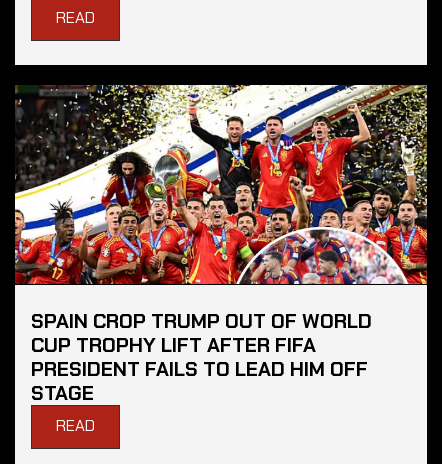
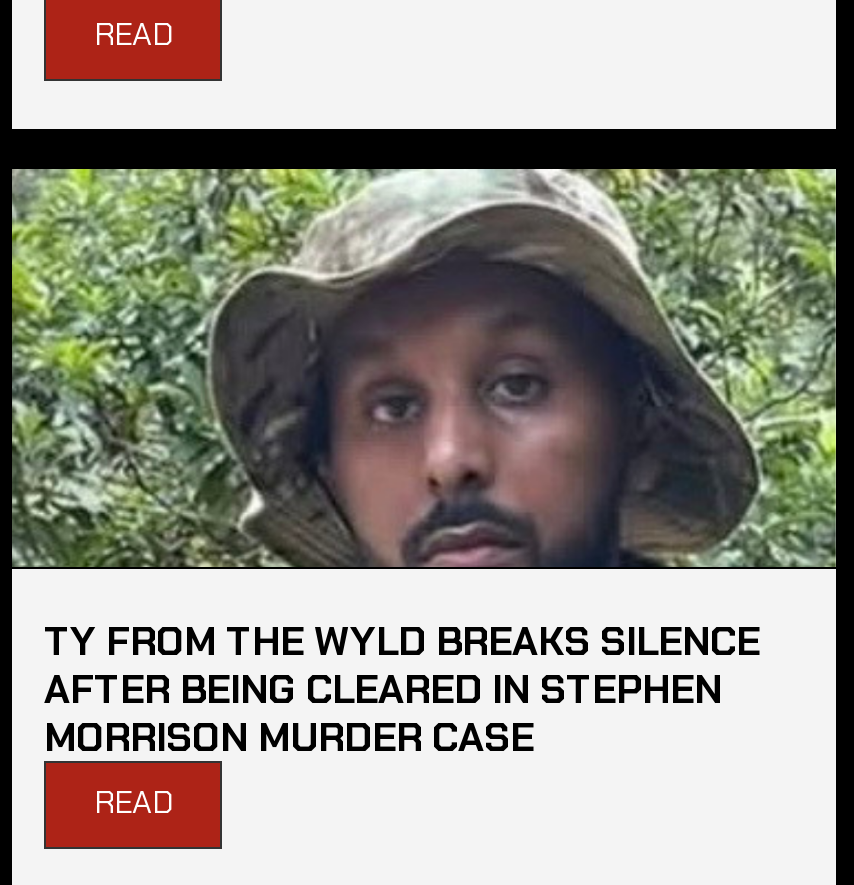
[14,84,428,406] [image] | SPAIN CROP TRUMP OUT OF WORLD | CUP TROPHY LIFT AFTER FIFA | PRESIDENT FAILS TO LEAD HIM OFF | STAGE -> [10,167,838,763] [image] | TY FROM THE WYLD BREAKS SILENCE | AFTER BEING CLEARED IN STEPHEN | MORRISON MURDER CASE

